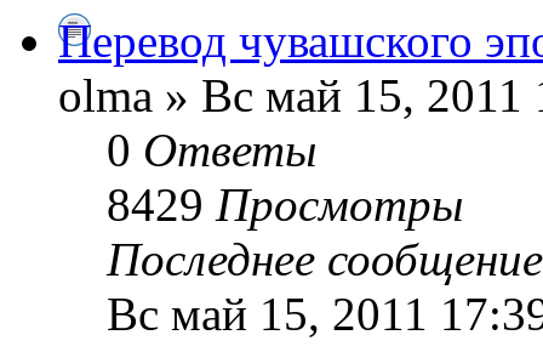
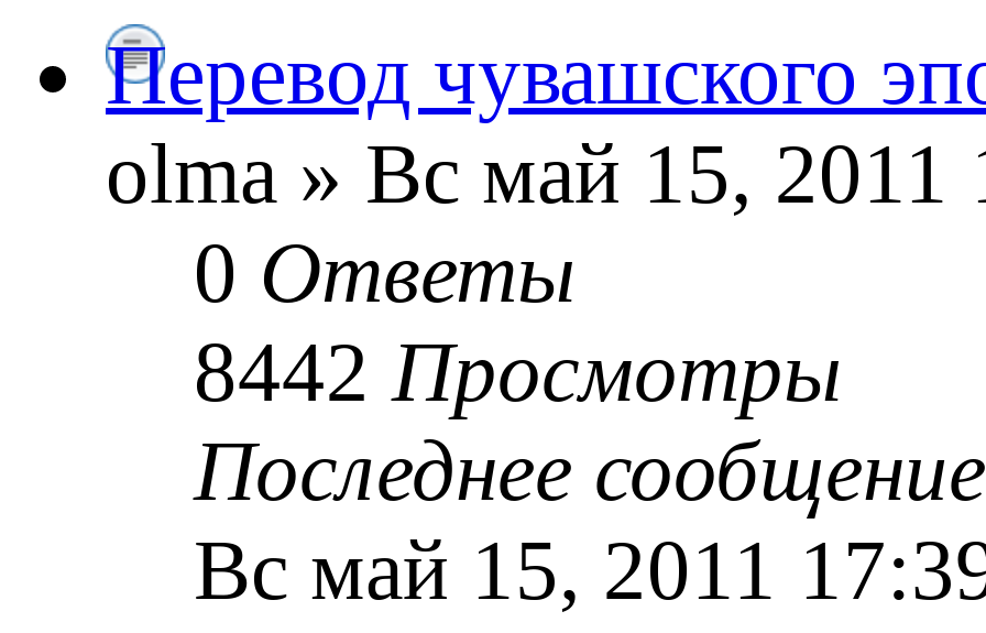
[107,178,463,230] 8429 Просмотры -> [194,323,841,418] 8442 Просмотры

